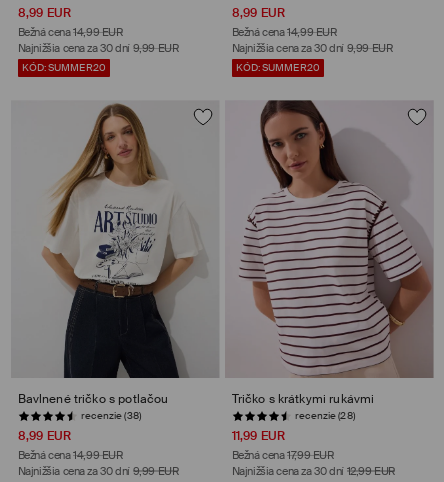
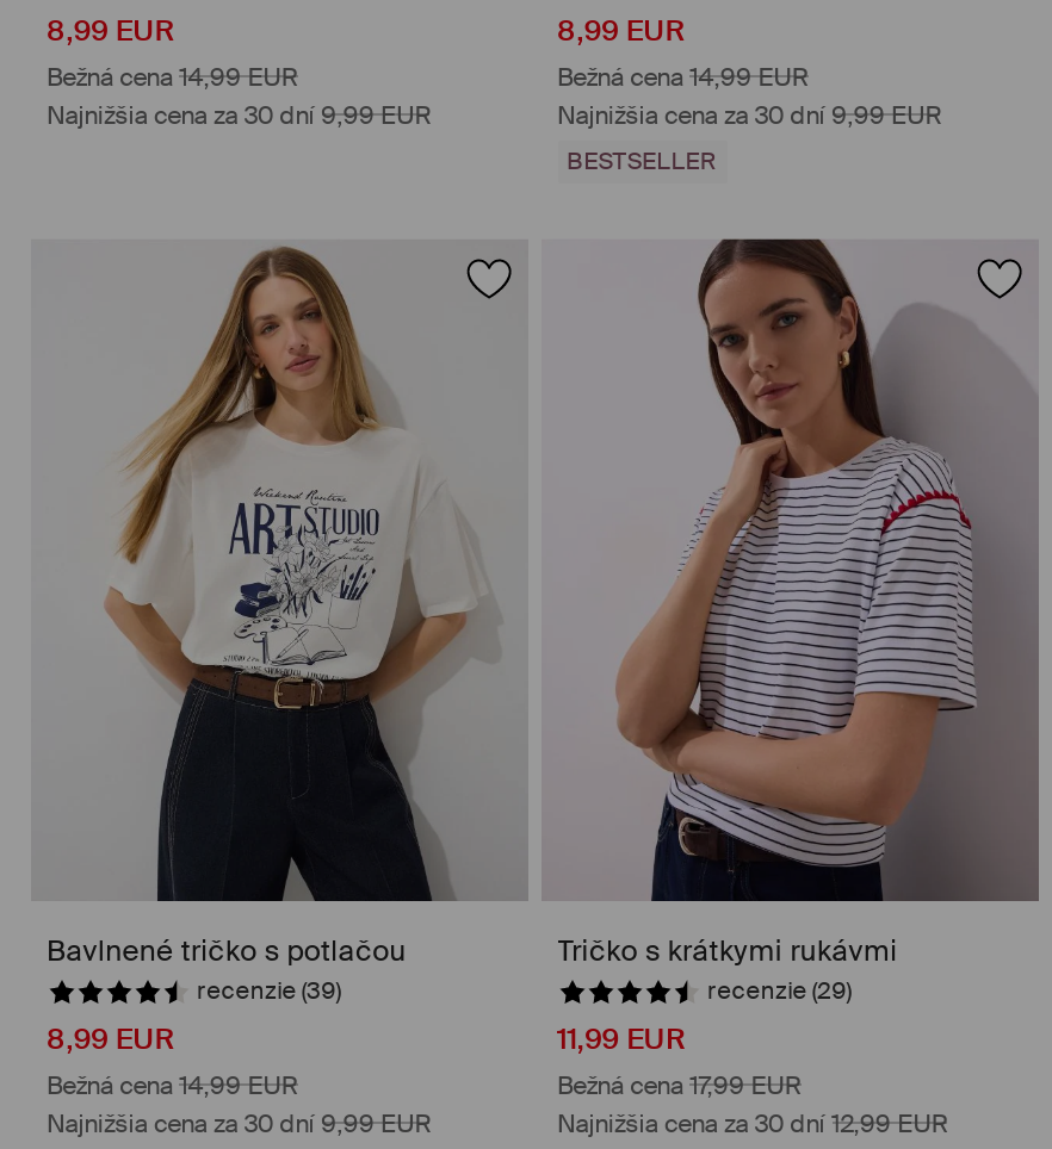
[21,61,106,74] KÓD: SUMMER20 -> none
[235,61,320,74] KÓD: SUMMER20 -> [567,144,717,175] BESTSELLER
[239,99,432,422] [image] | recenzie (28) -> [577,236,1038,1005] [image] | recenzie (29)
[80,409,141,422] recenzie (38) -> [197,974,341,1005] recenzie (39)

